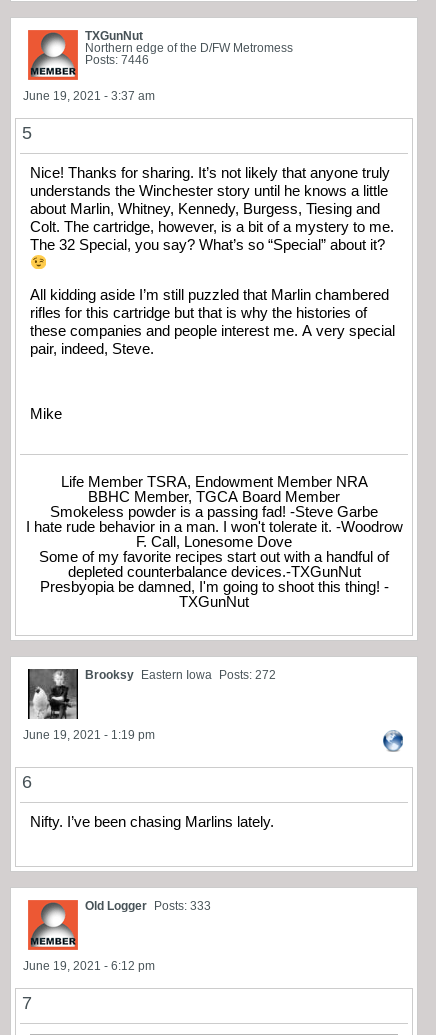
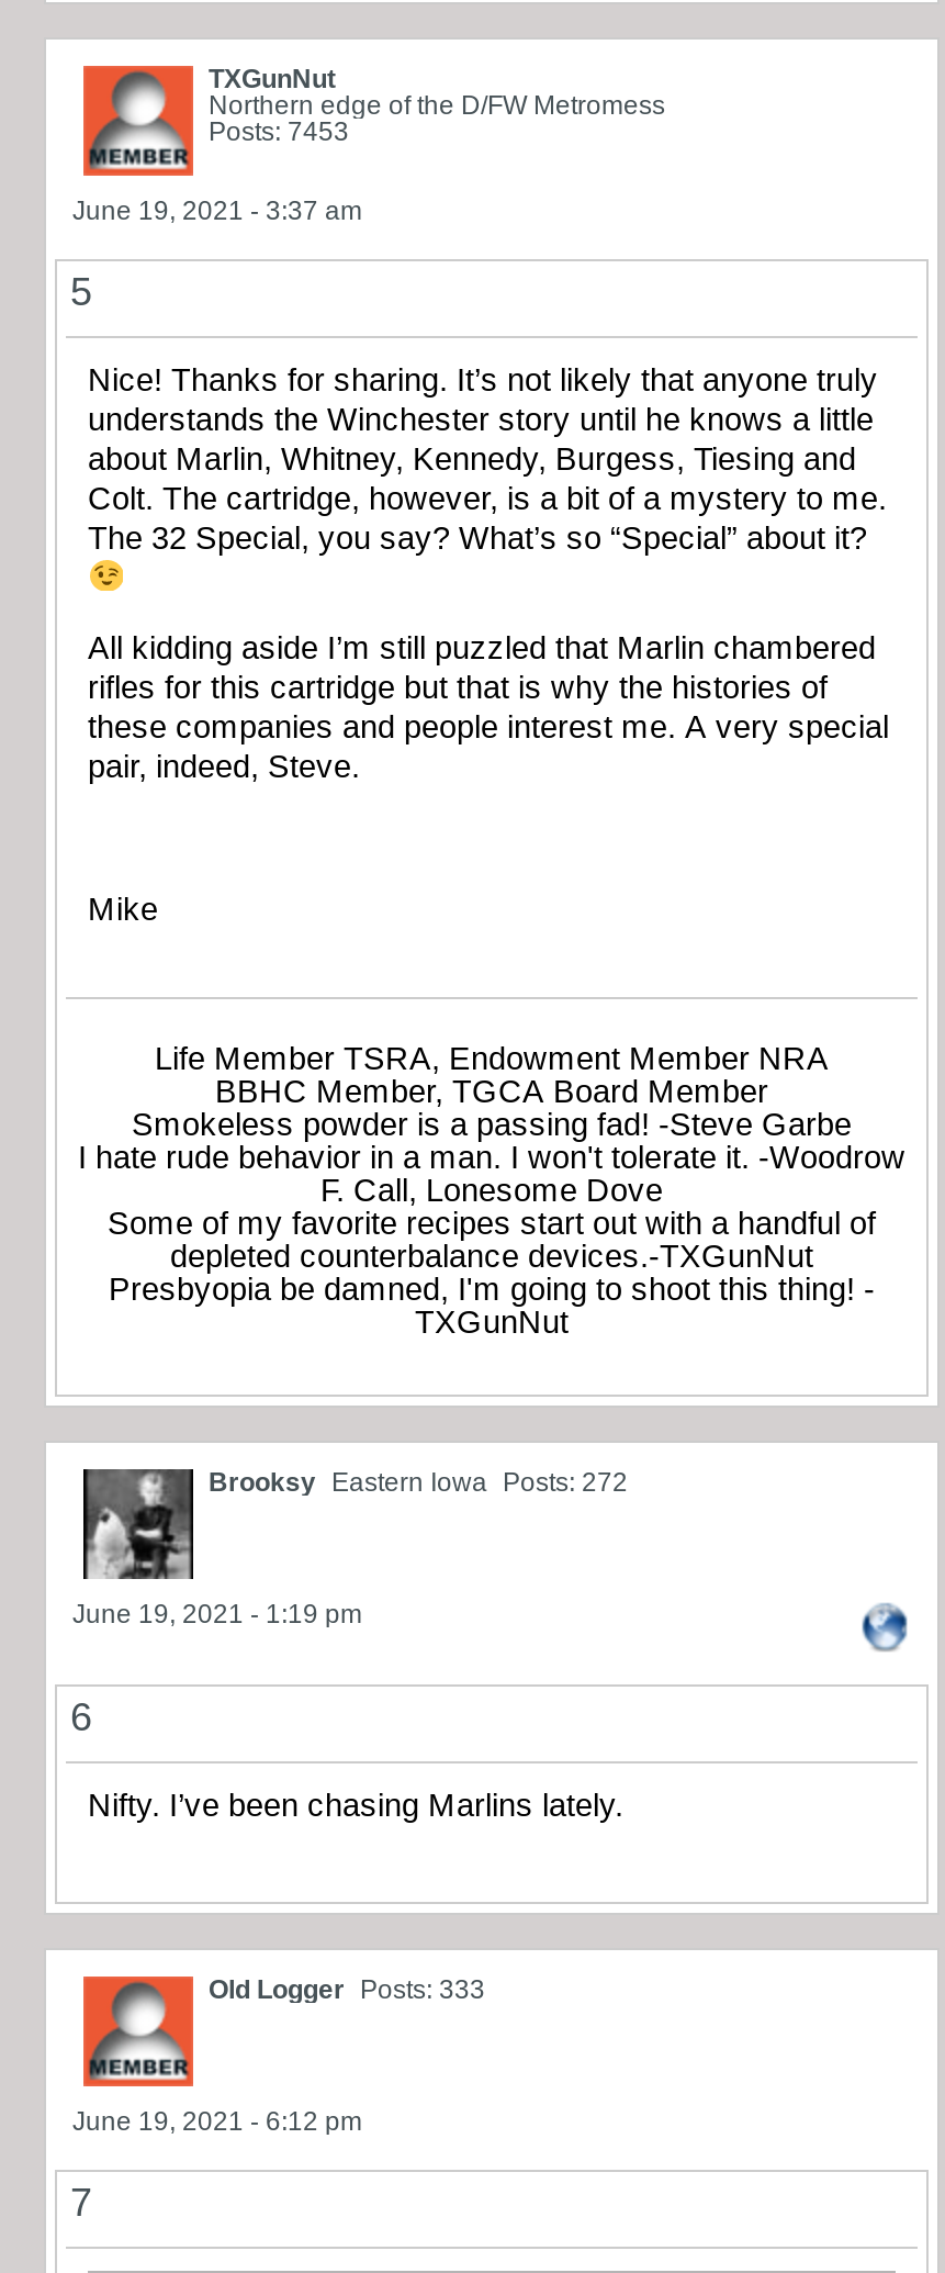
[85,53,149,67] Posts: 7446 -> [209,116,349,147] Posts: 7453

